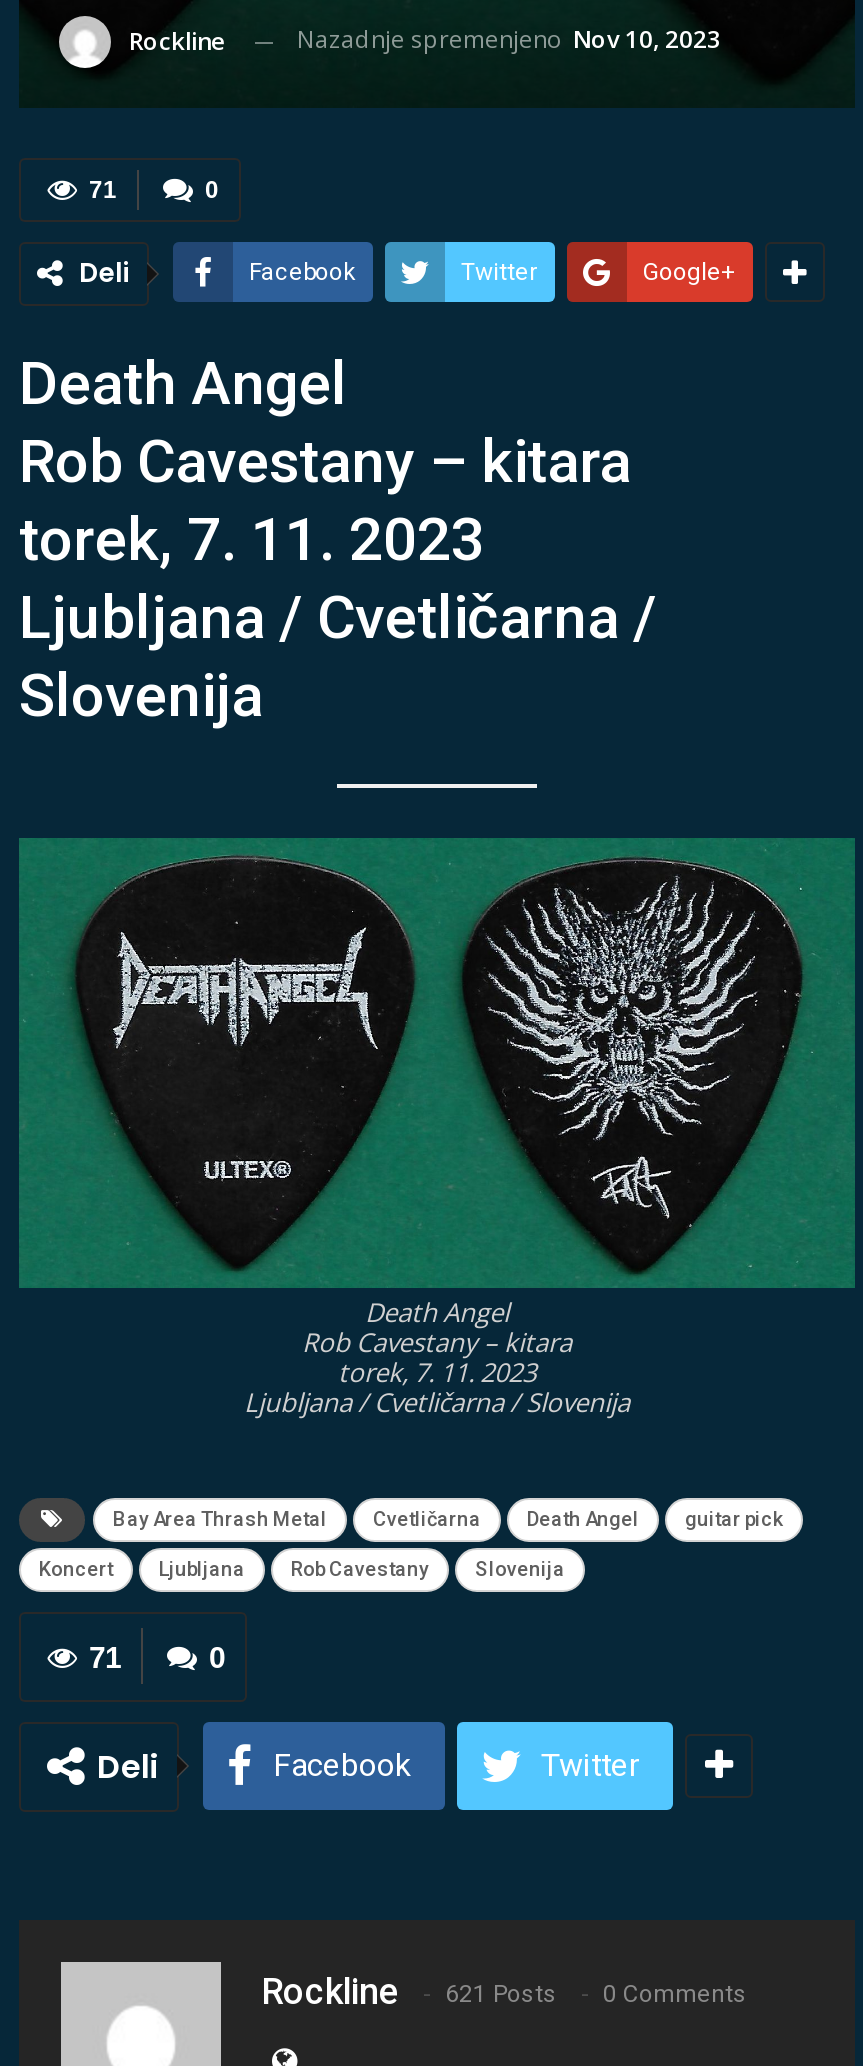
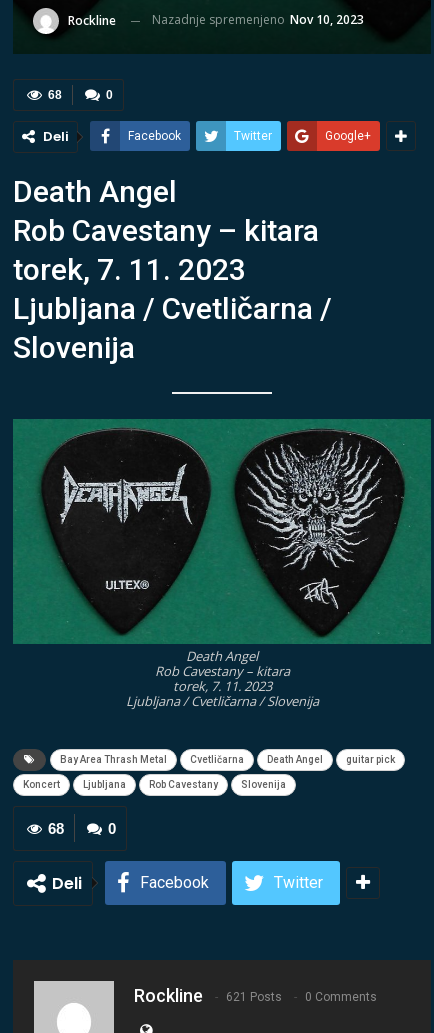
[89,176,117,204] 71 -> [48,88,62,102] 68
[89,1639,121,1673] 71 -> [48,819,64,836] 68

